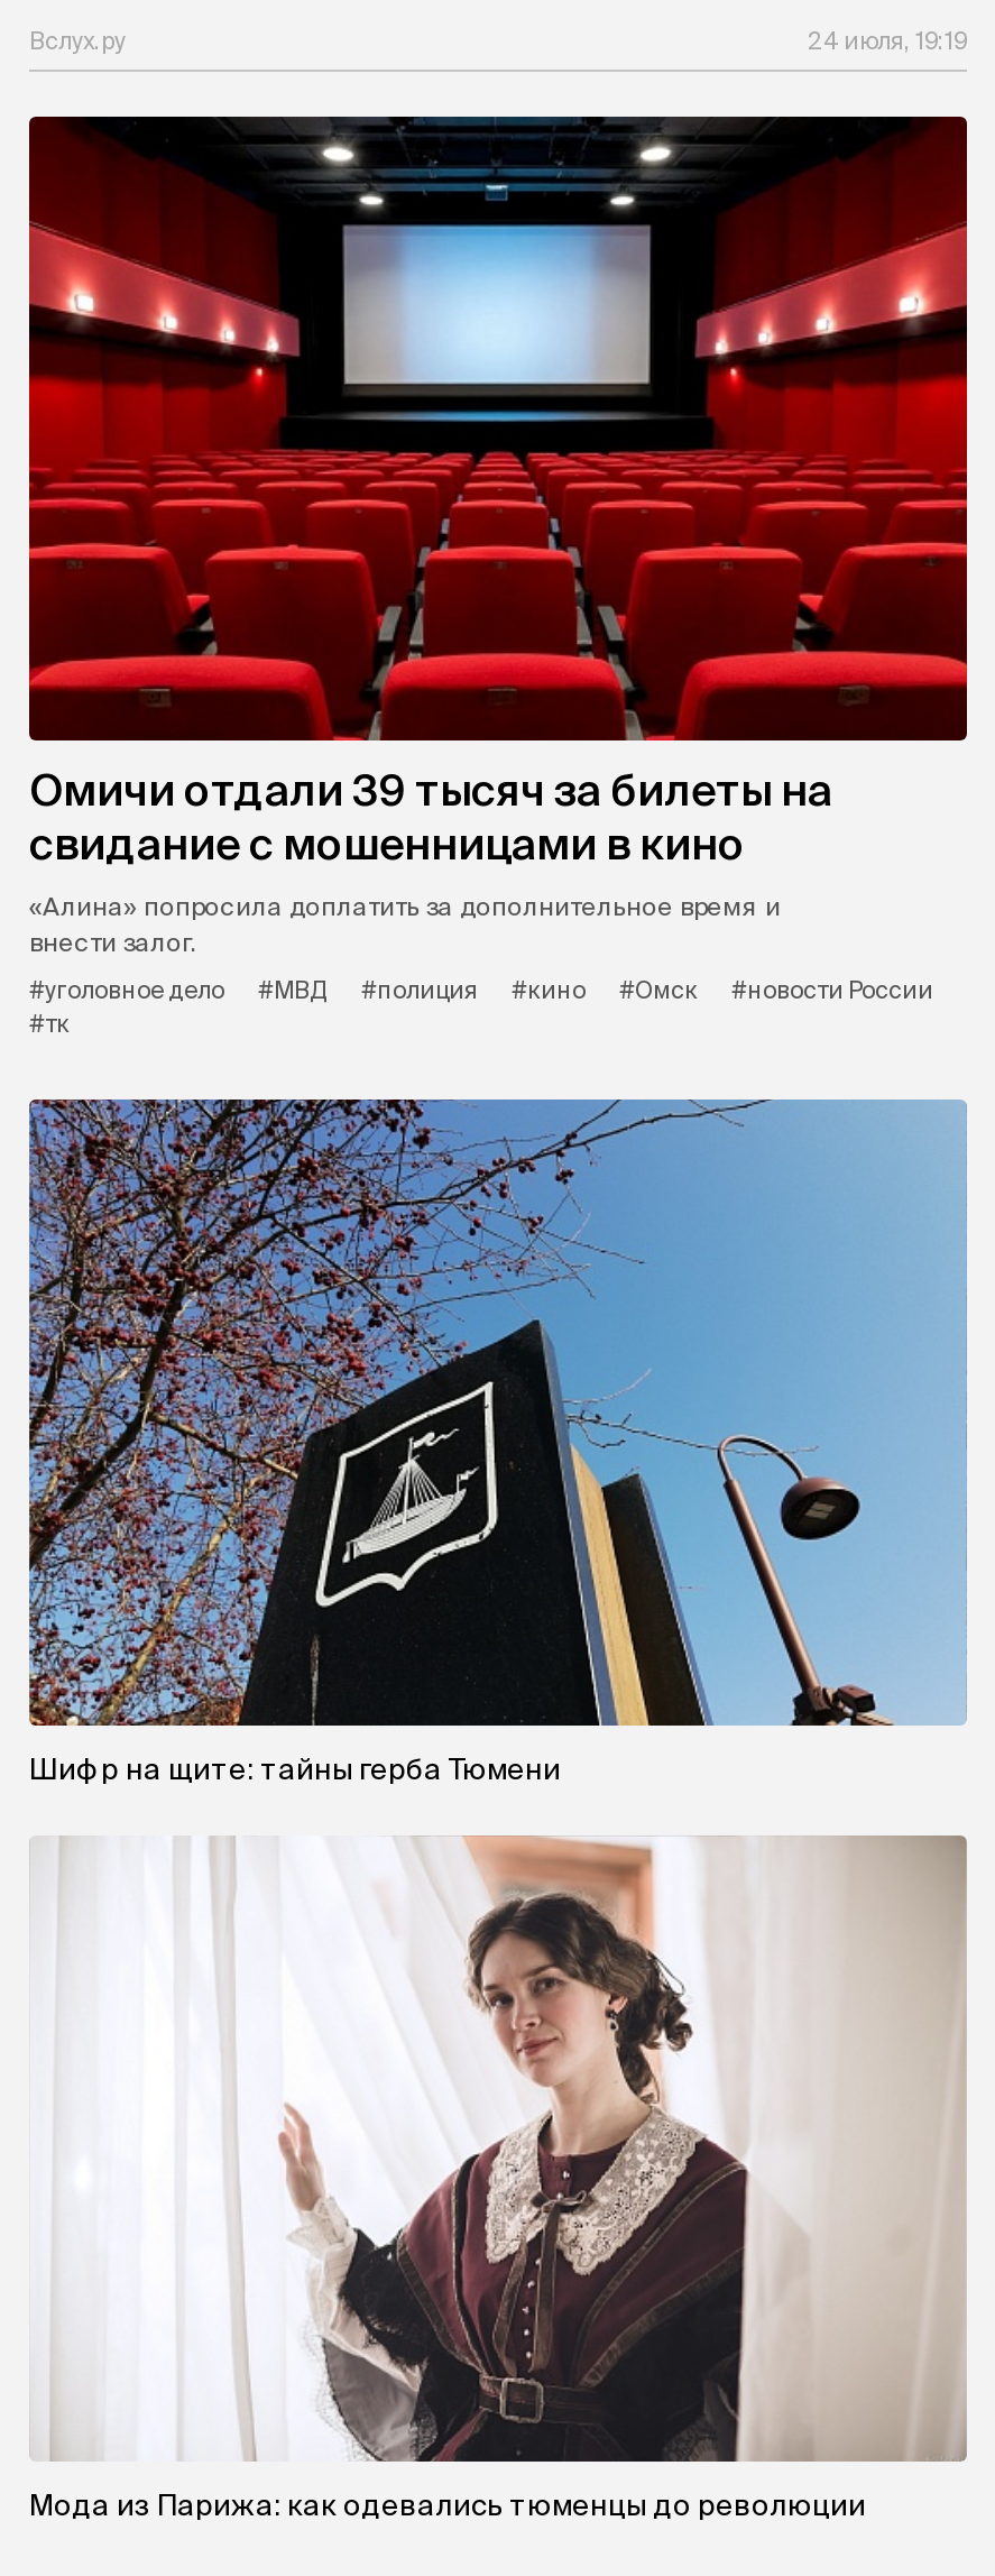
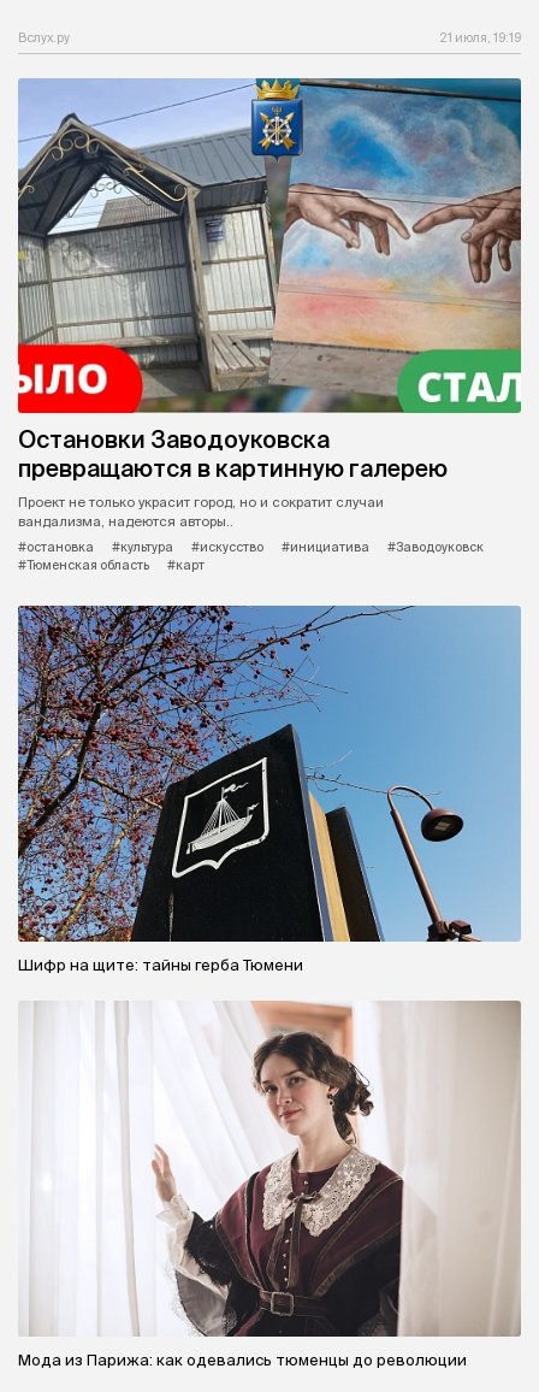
[808,28,967,55] 24 июля, 19:19 -> [439,31,521,45] 21 июля, 19:19
[27,114,969,869] [image] | Омичи отдали 39 тысяч за билеты на | свидание с мошенницами в кино -> [17,77,522,482] [image] | Остановки Заводоуковска | превращаются в картинную галерею
[29,894,781,956] «Алина» попросила доплатить за дополнительное время и | внести залог. -> [18,495,384,529] Проект не только украсит город, но и сократит случаи | вандализма, надеются авторы..
[29,977,933,1037] #уголовное дело | #МВД | #полиция | #кино | #Омск | #новости России | #тк -> [18,540,484,572] #остановка | #культура | #искусство | #инициатива | #Заводоуковск | #Тюменская область | #карт

